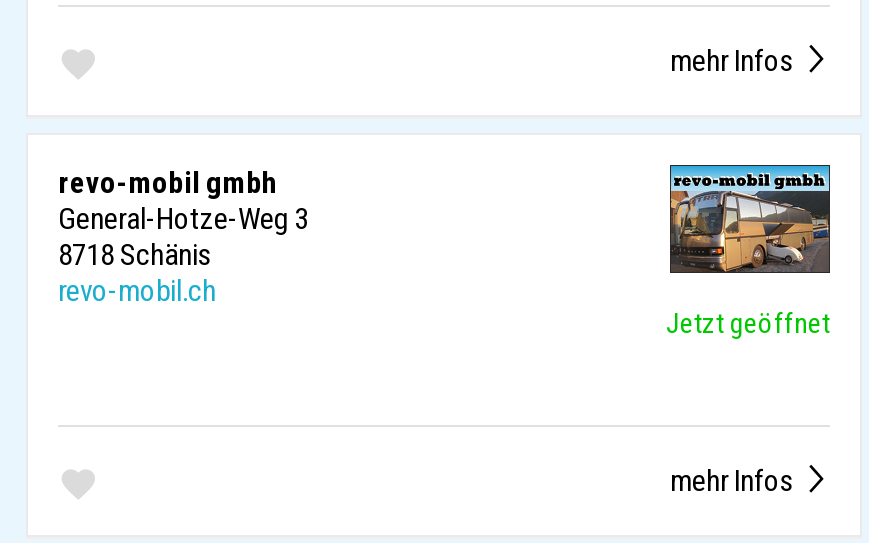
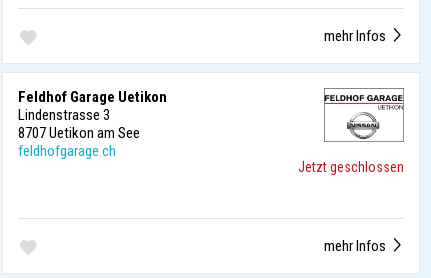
[58,165,830,339] [image] | revo-mobil gmbh | General-Hotze-Weg 3 | 8718 Schänis | revo-mobil.ch | Jetzt geöffnet -> [18,87,405,175] [image] | Feldhof Garage Uetikon | Lindenstrasse 3 | 8707 Uetikon am See | feldhofgarage.ch | Jetzt geschlossen

